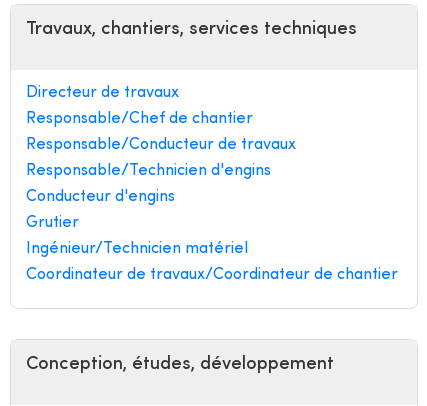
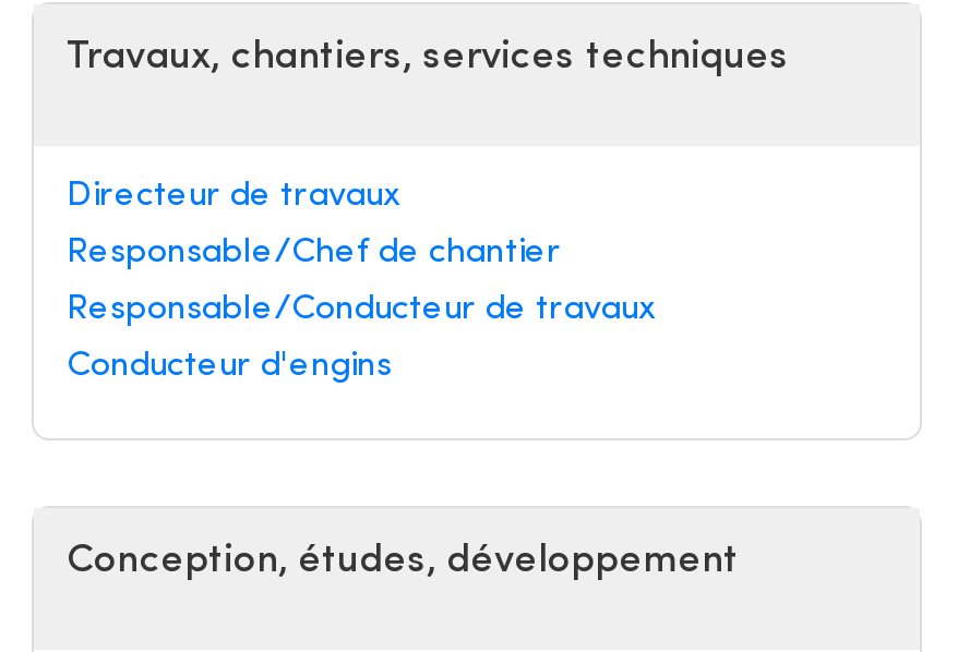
[26,163,271,179] Responsable/Technicien d'engins -> none
[26,215,398,283] Grutier | Ingénieur/Technicien matériel | Coordinateur de travaux/Coordinateur de chantier -> none

